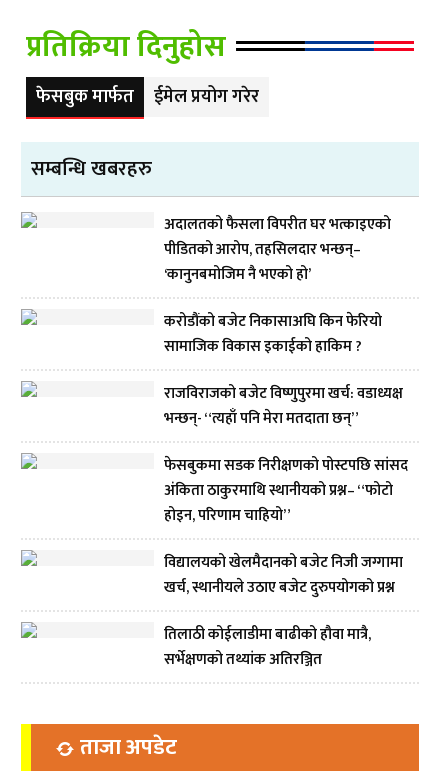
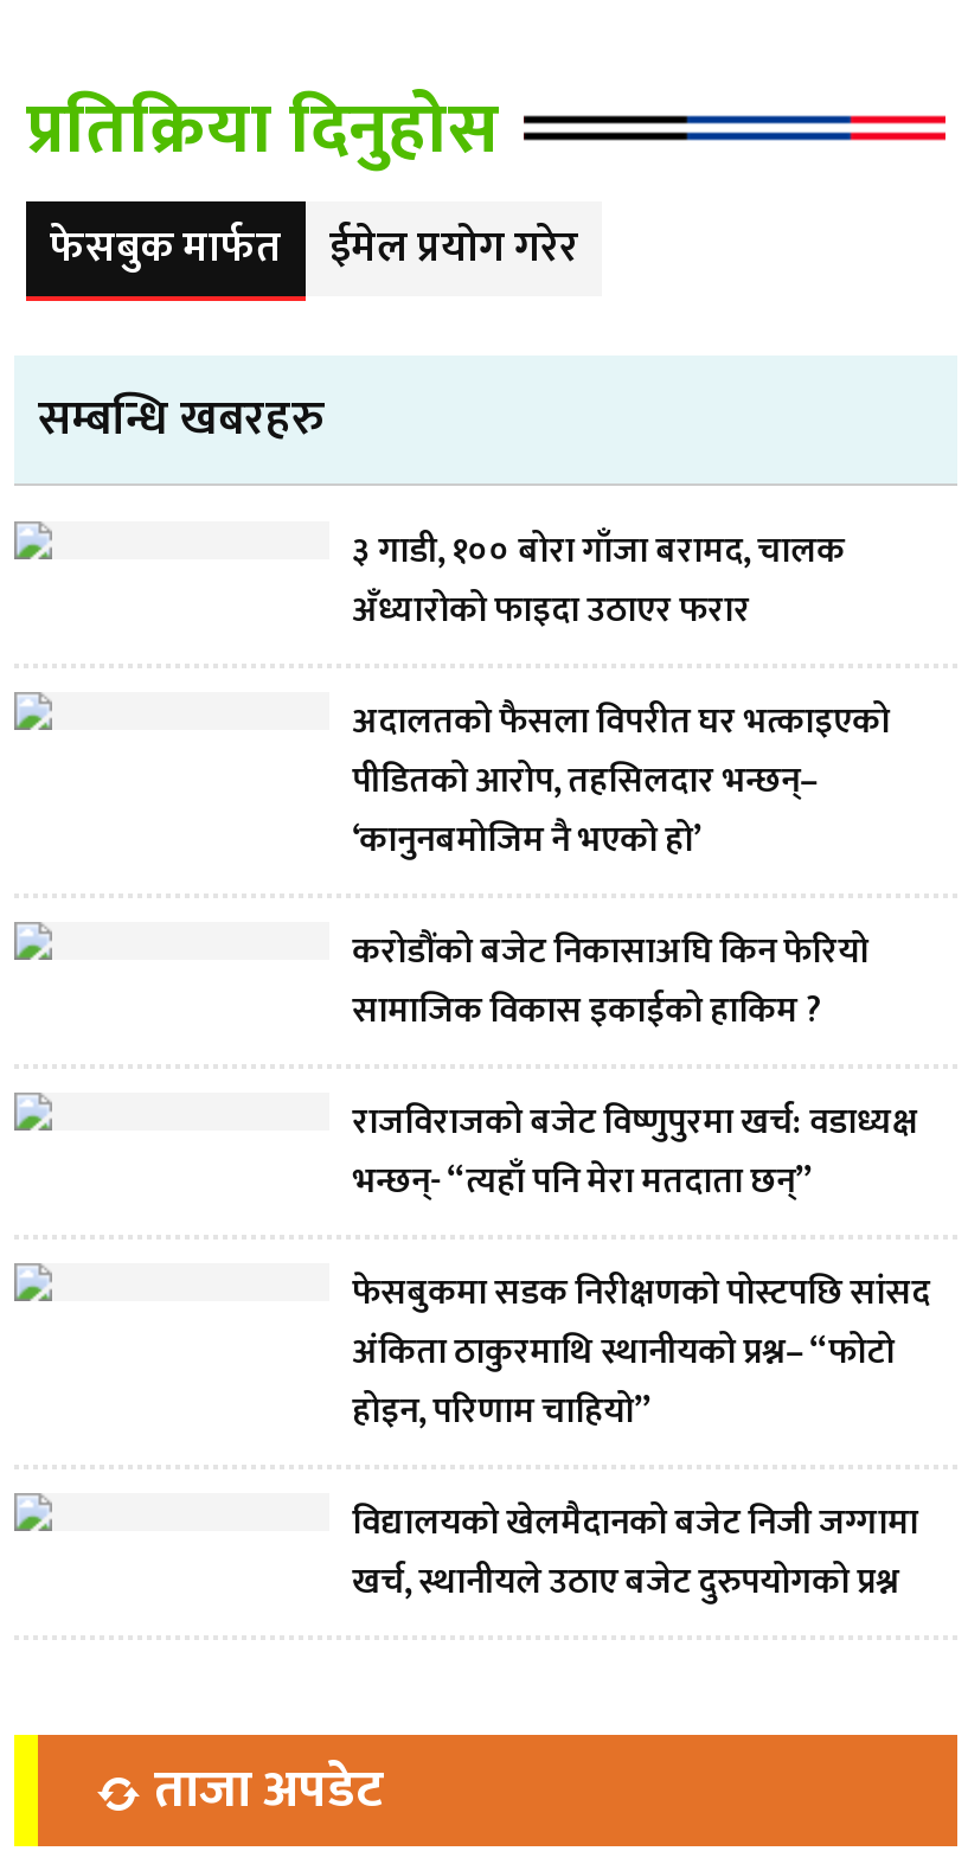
none -> [352,521,845,640] ३ गाडी, १०० बोरा गाँजा बरामद, चालक | अँध्यारोको फाइदा उठाएर फरार
moved [164,212,408,600] -> [352,692,931,1612]: अदालतको फैसला विपरीत घर भत्काइएको | पीडितको आरोप, तहसिलदार भन्छन्– | ‘कानुनबमोजिम नै भएको हो’ | ... | विद्यालयको खेलमैदानको बजेट निजी जग्गामा | खर्च, स्थानीयले उठाए बजेट दुरुपयोगको प्रश्न
[164,622,371,672] तिलाठी कोईलाडीमा बाढीको हौवा मात्रै, | सर्भेक्षणको तथ्यांक अतिरञ्जित -> none

